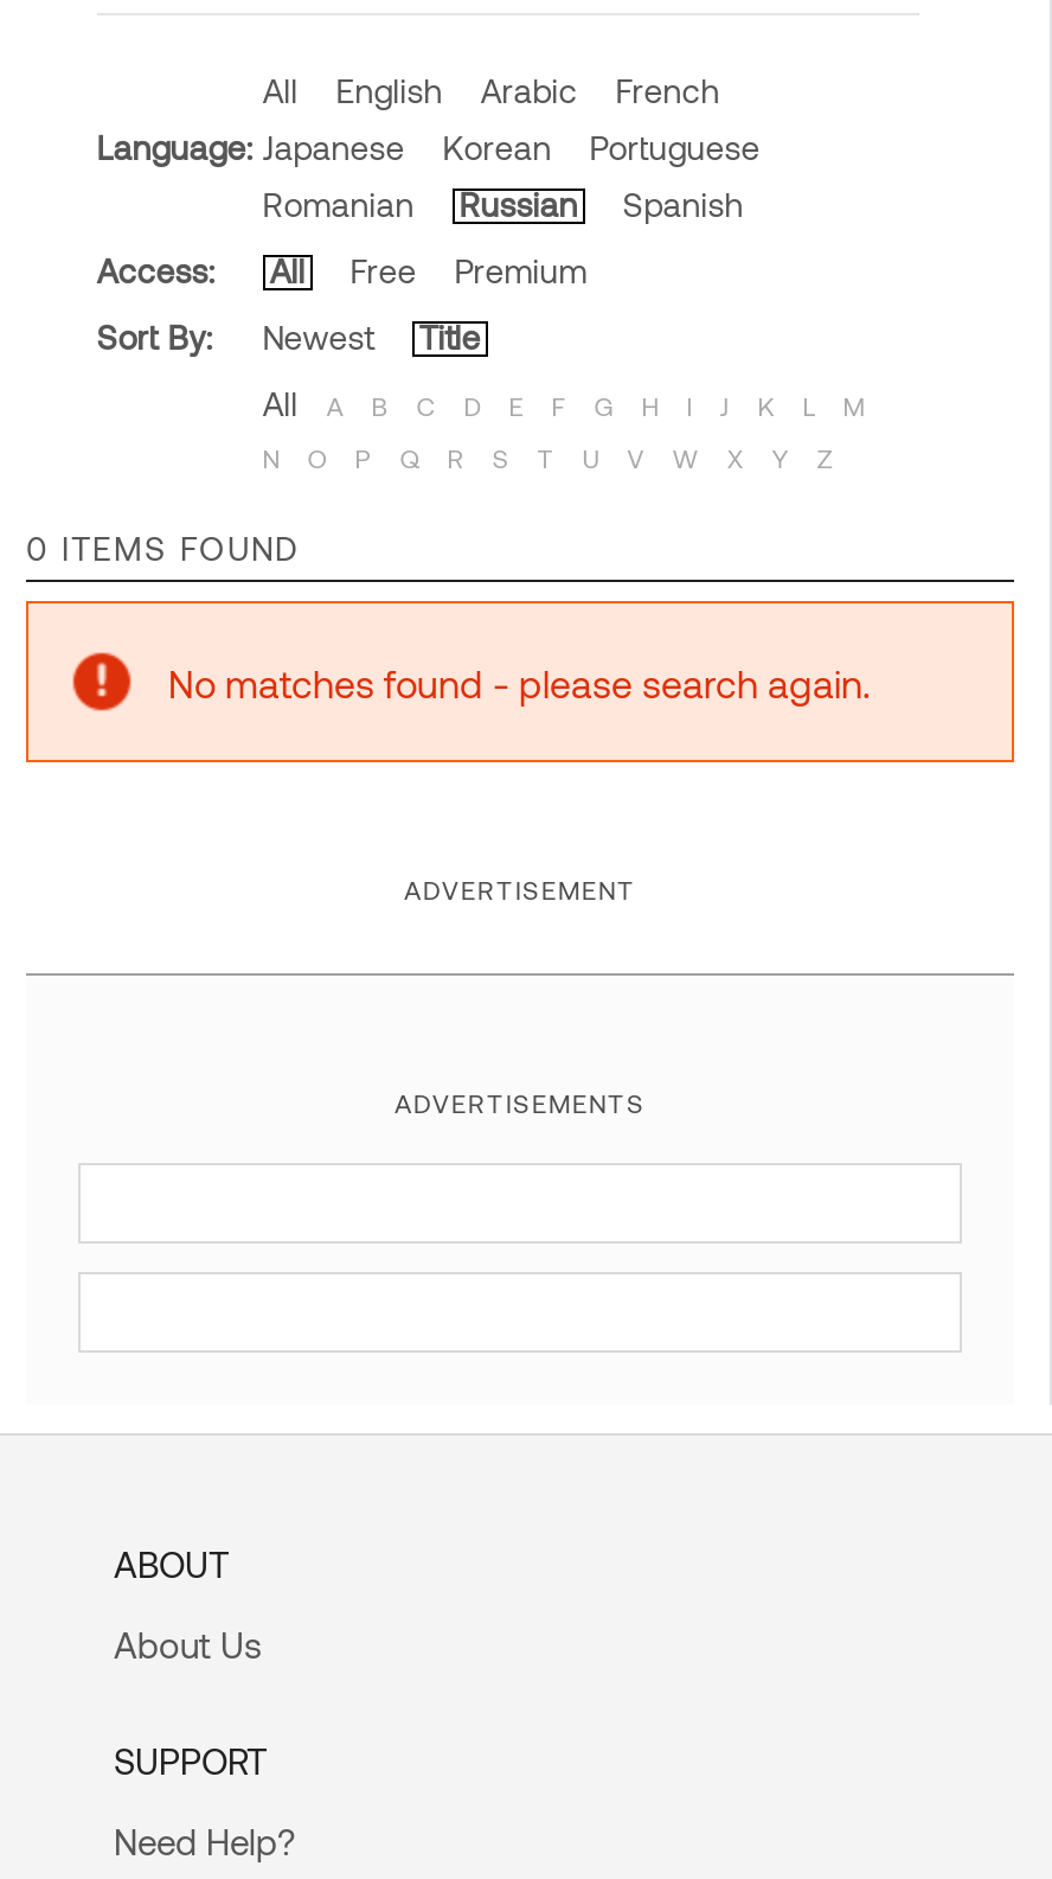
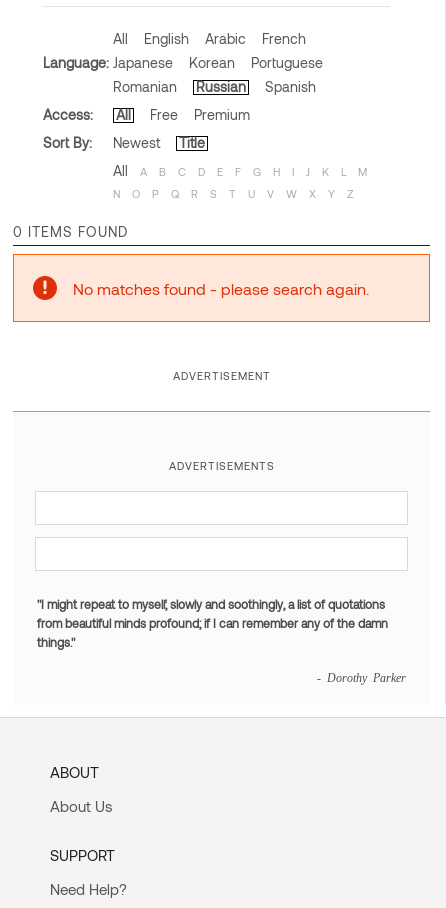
none -> [37,597,406,683] "I might repeat to myself, slowly and soothingly, a list of quotations | from beautiful minds profound; if I can remember any of the damn | things." | - Dorothy Parker

